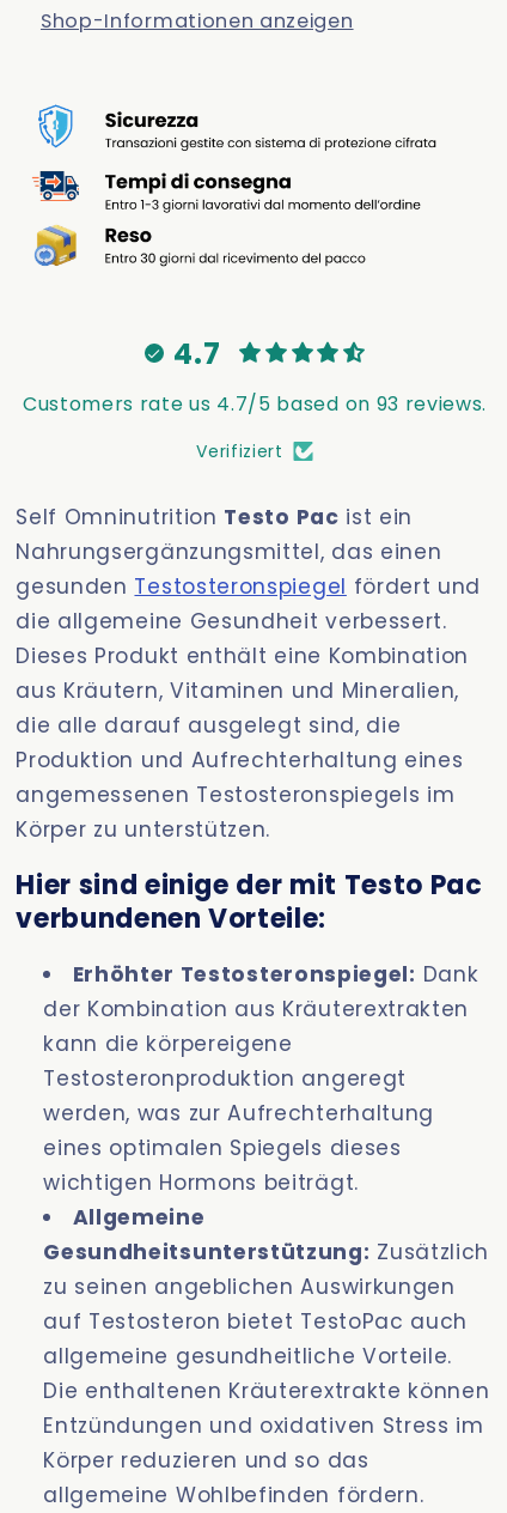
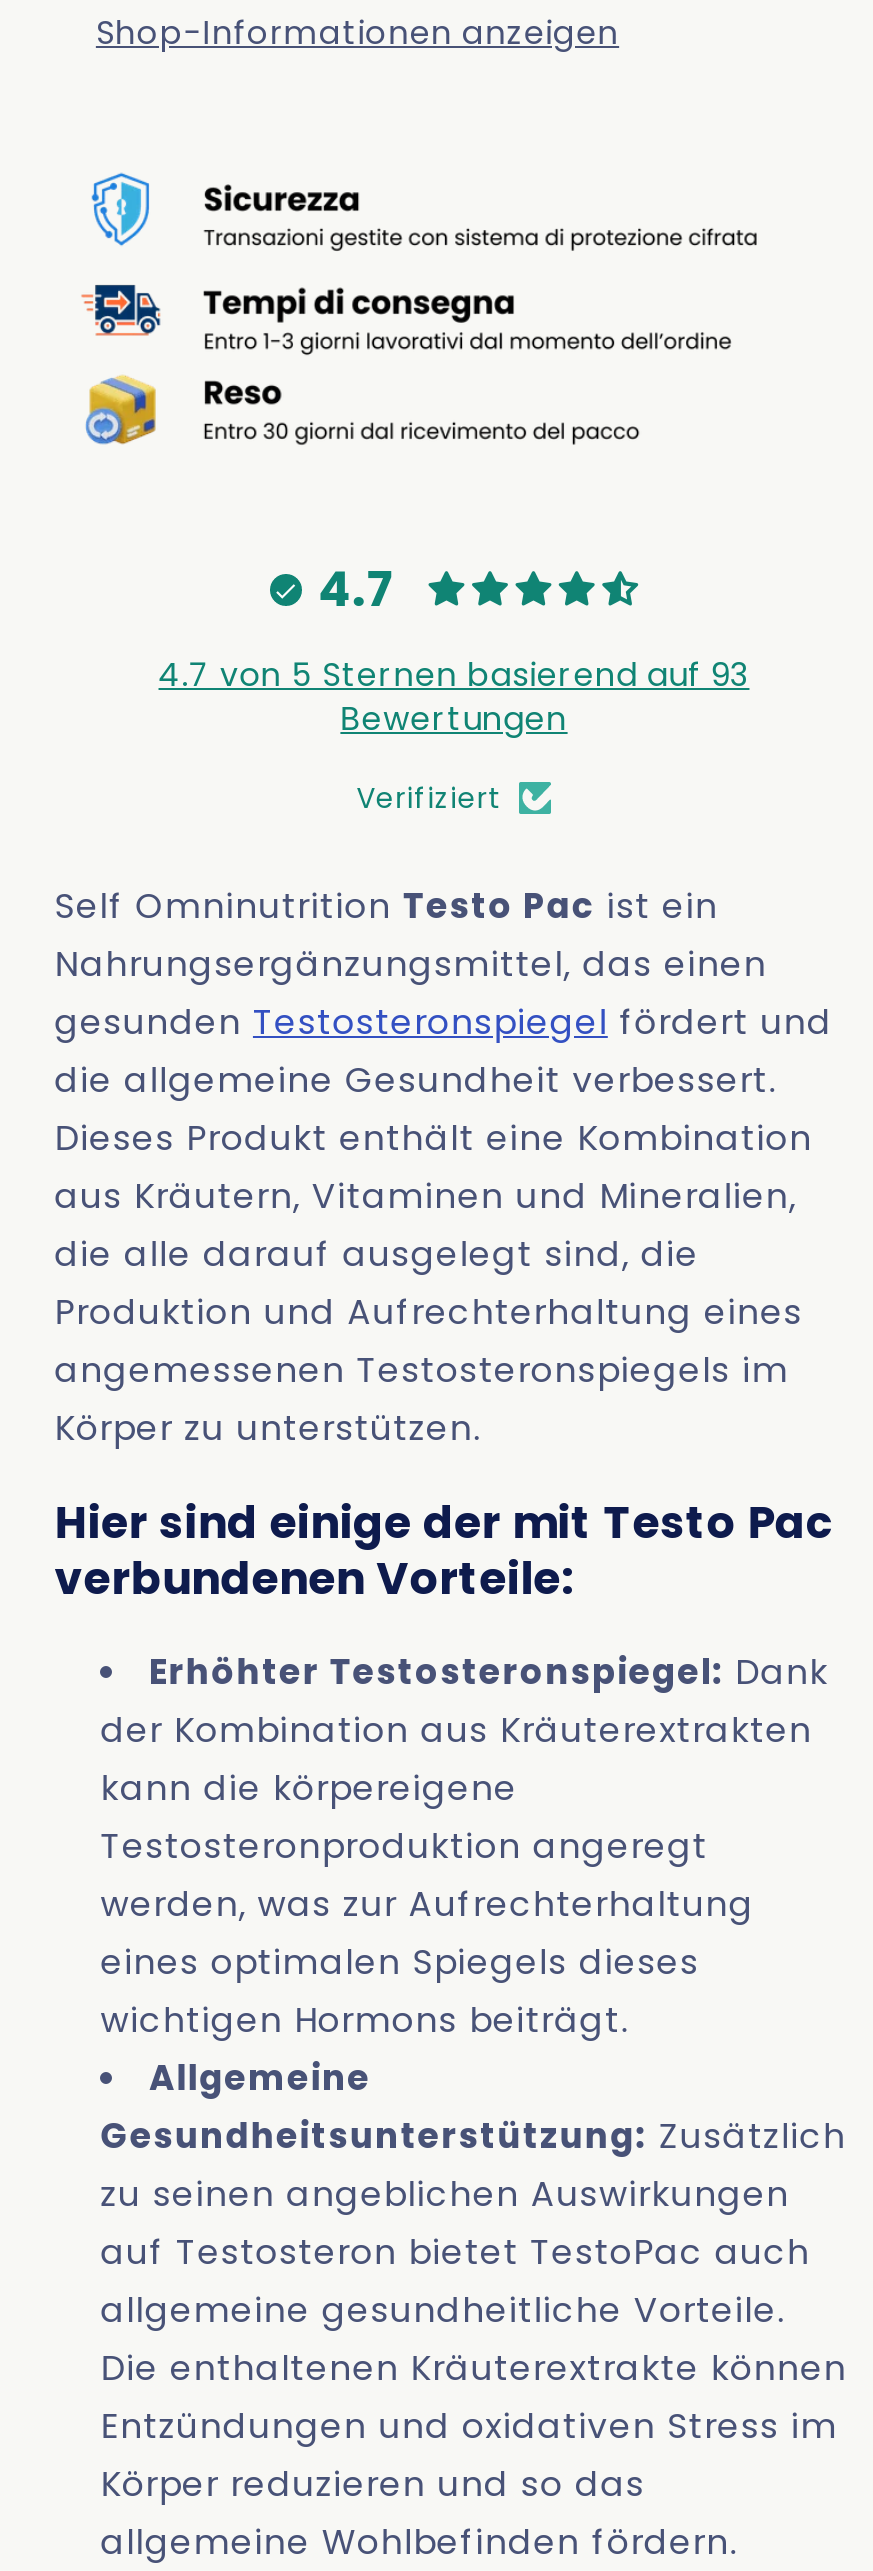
[22,390,487,418] Customers rate us 4.7/5 based on 93 reviews. -> [159,651,749,741] 4.7 von 5 Sternen basierend auf 93 | Bewertungen

